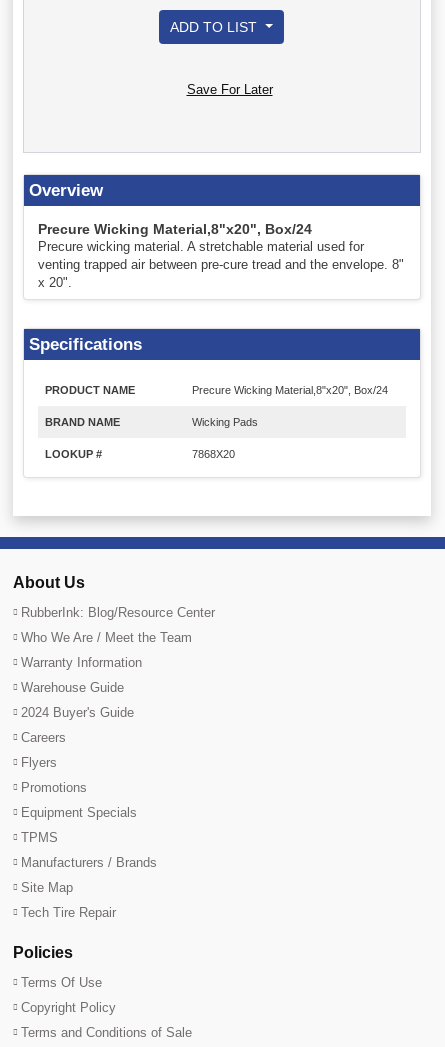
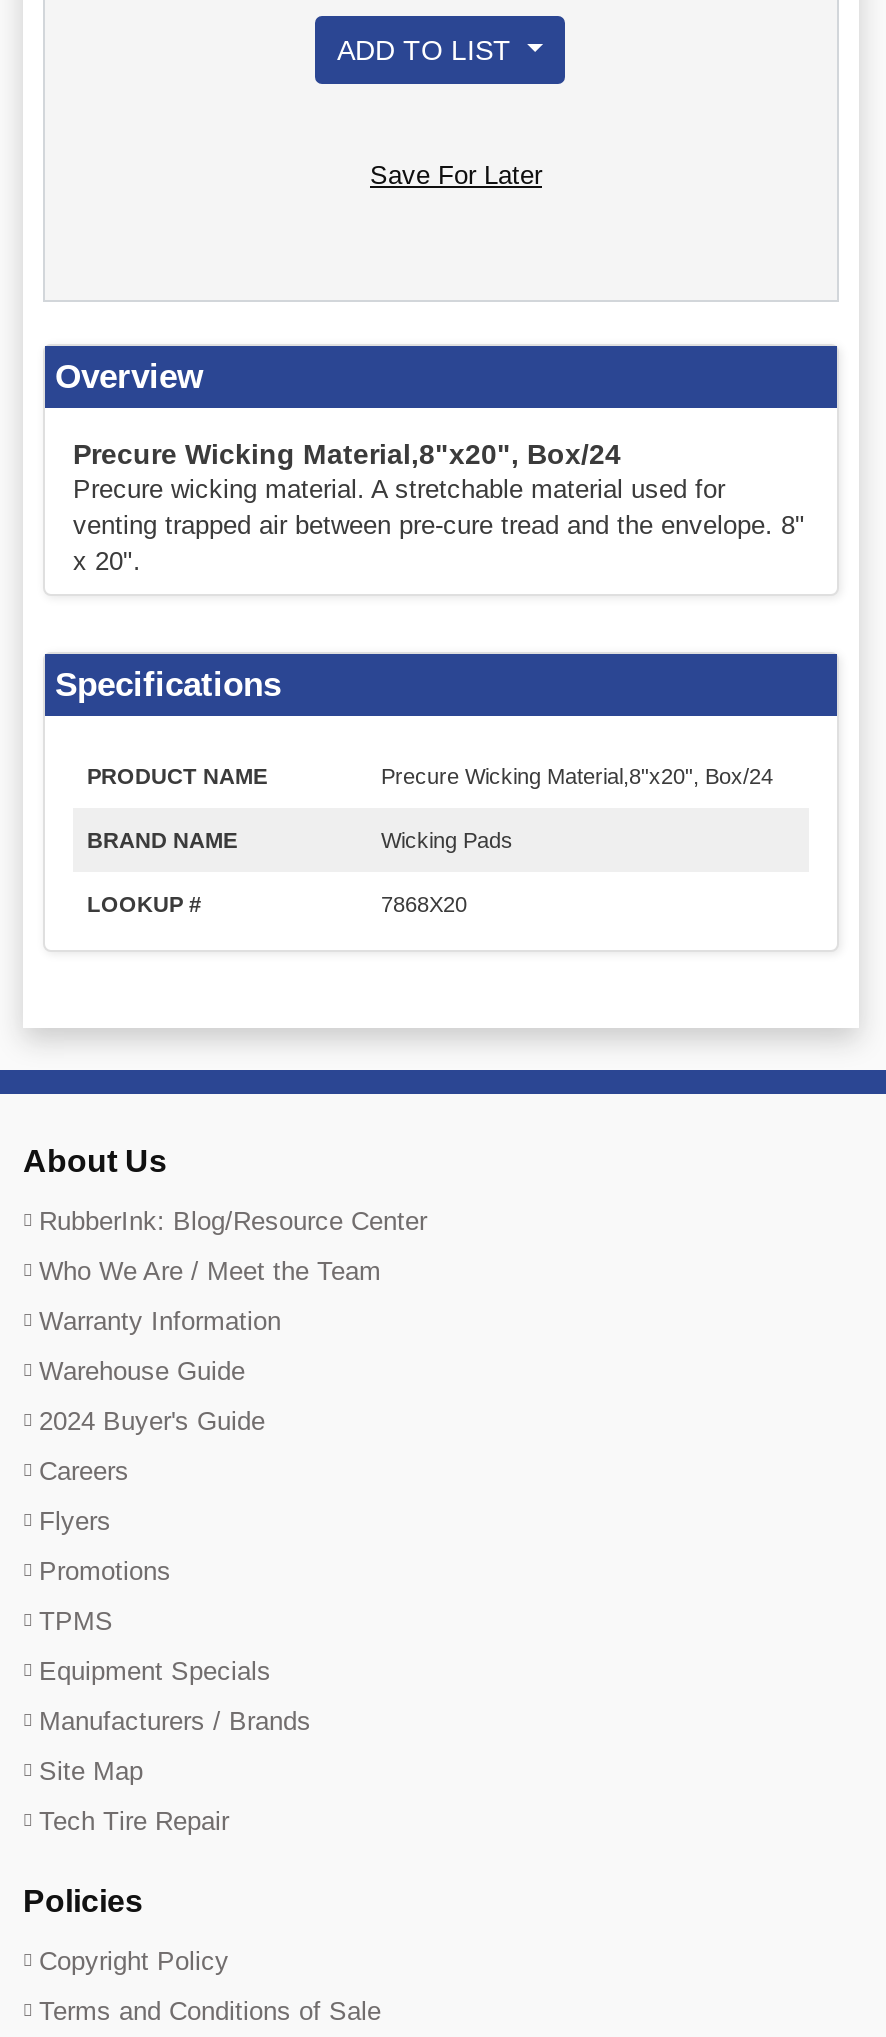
moved [21,805,137,820] -> [39,1657,271,1687]: Equipment Specials
moved [21,830,58,845] -> [39,1607,113,1637]: TPMS
[21,975,102,990] Terms Of Use -> none

